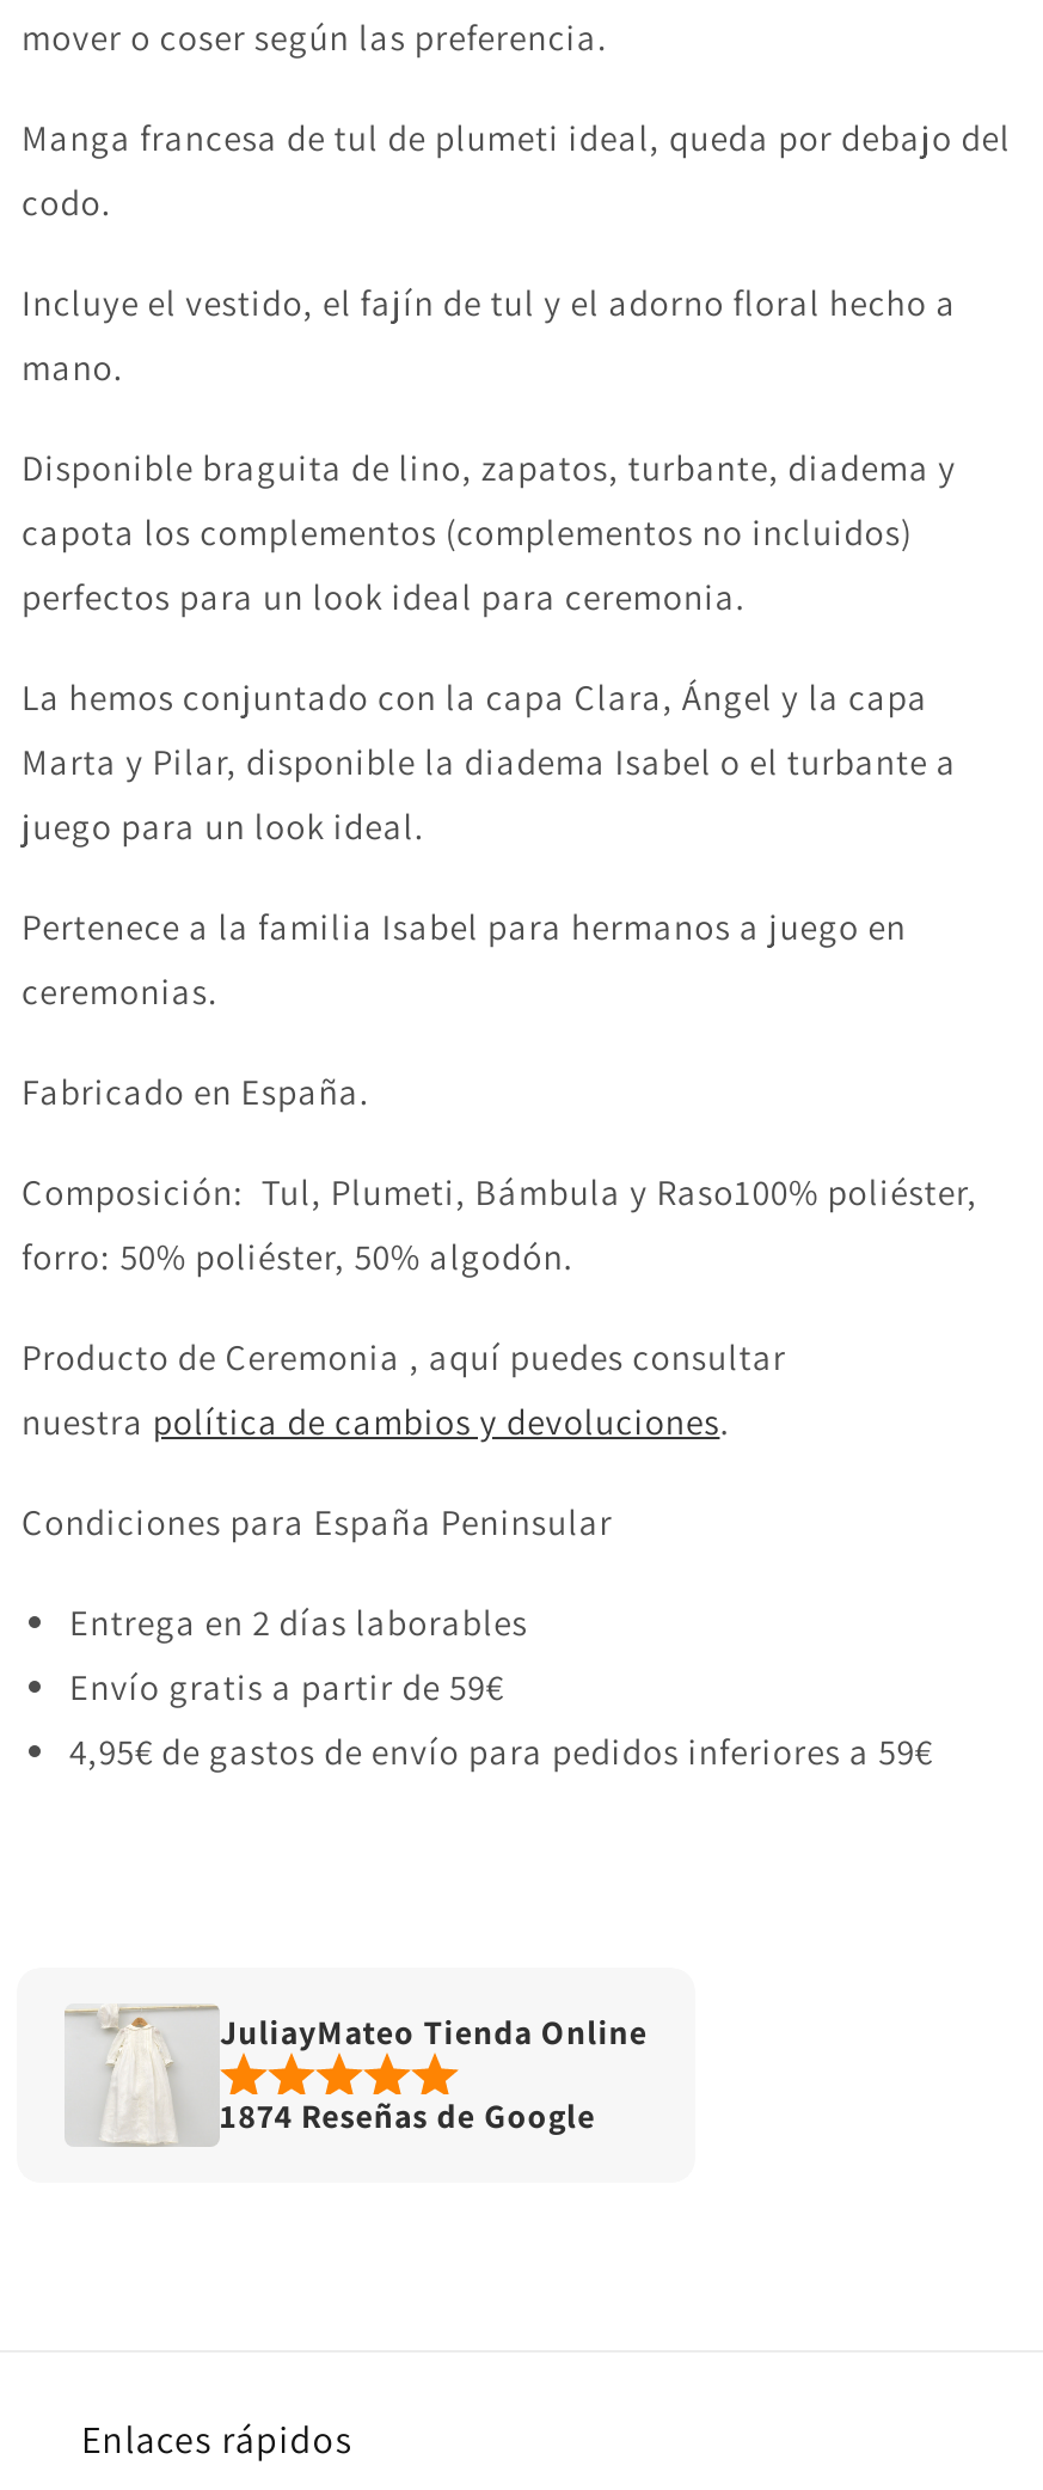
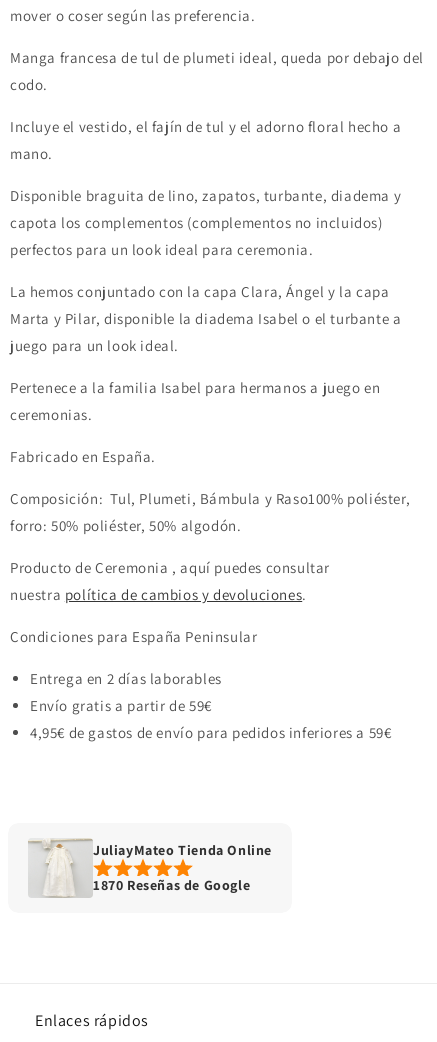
[220,2093,595,2136] 1874 Reseñas de Google -> [93,875,250,893] 1870 Reseñas de Google

